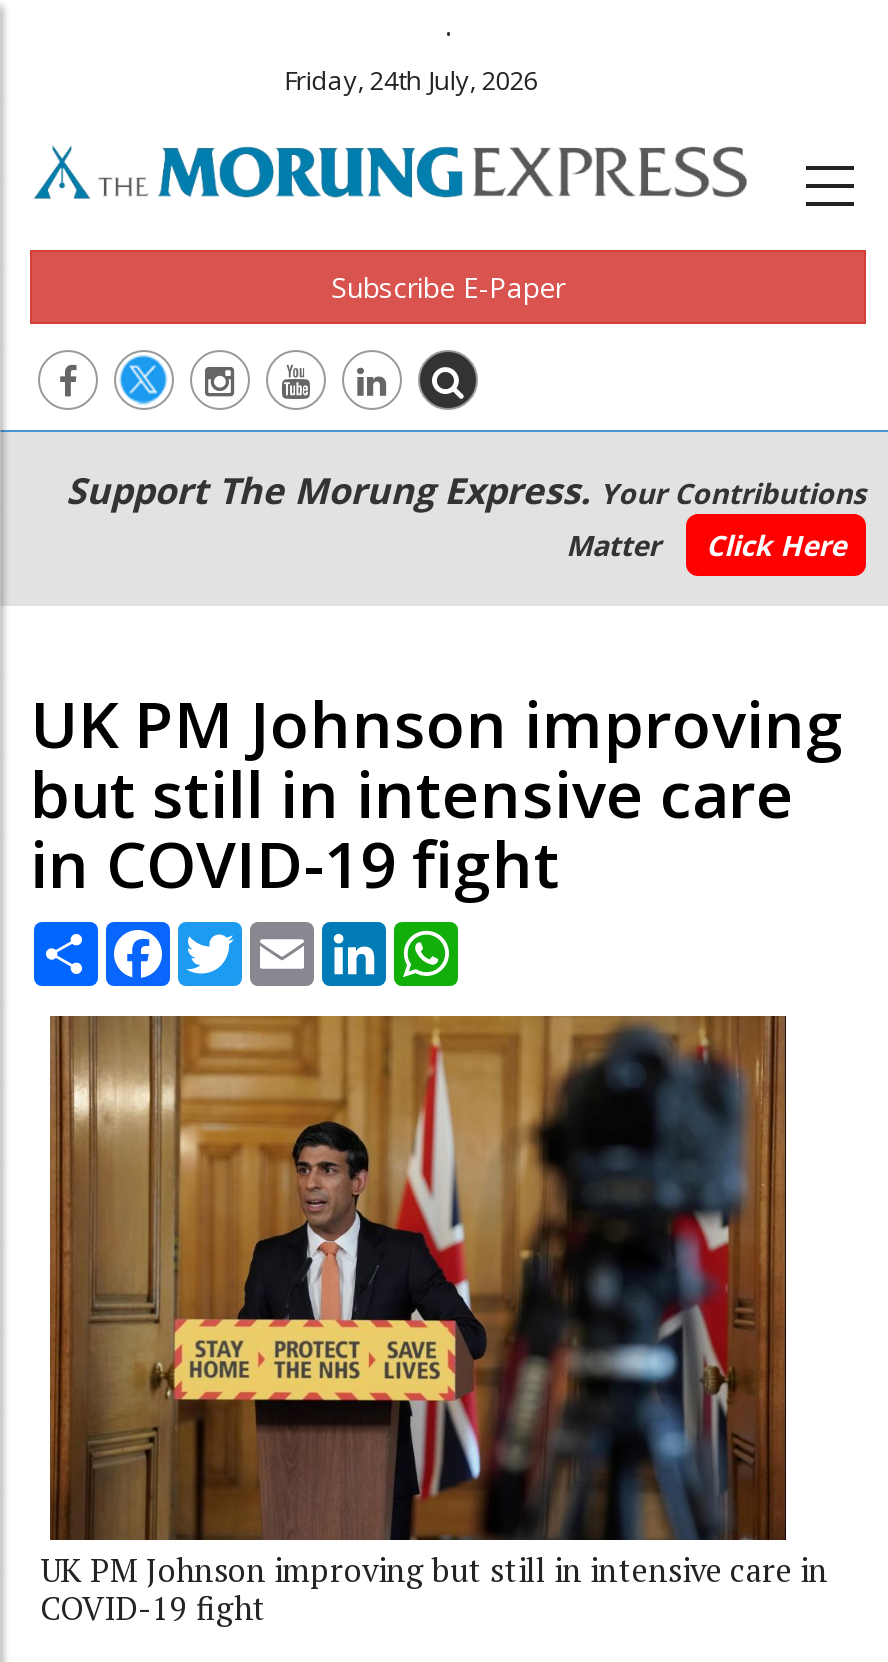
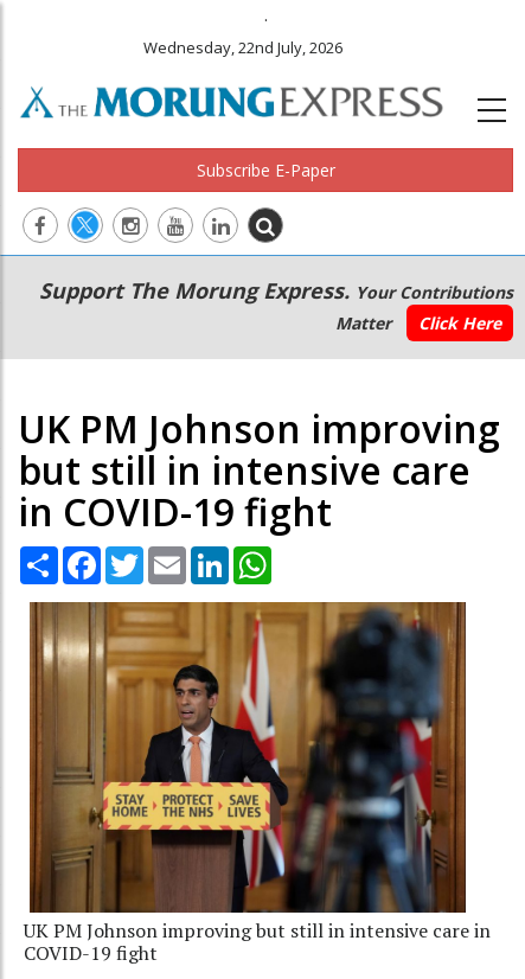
[284,62,538,98] Friday, 24th July, 2026 -> [144,37,343,58] Wednesday, 22nd July, 2026

